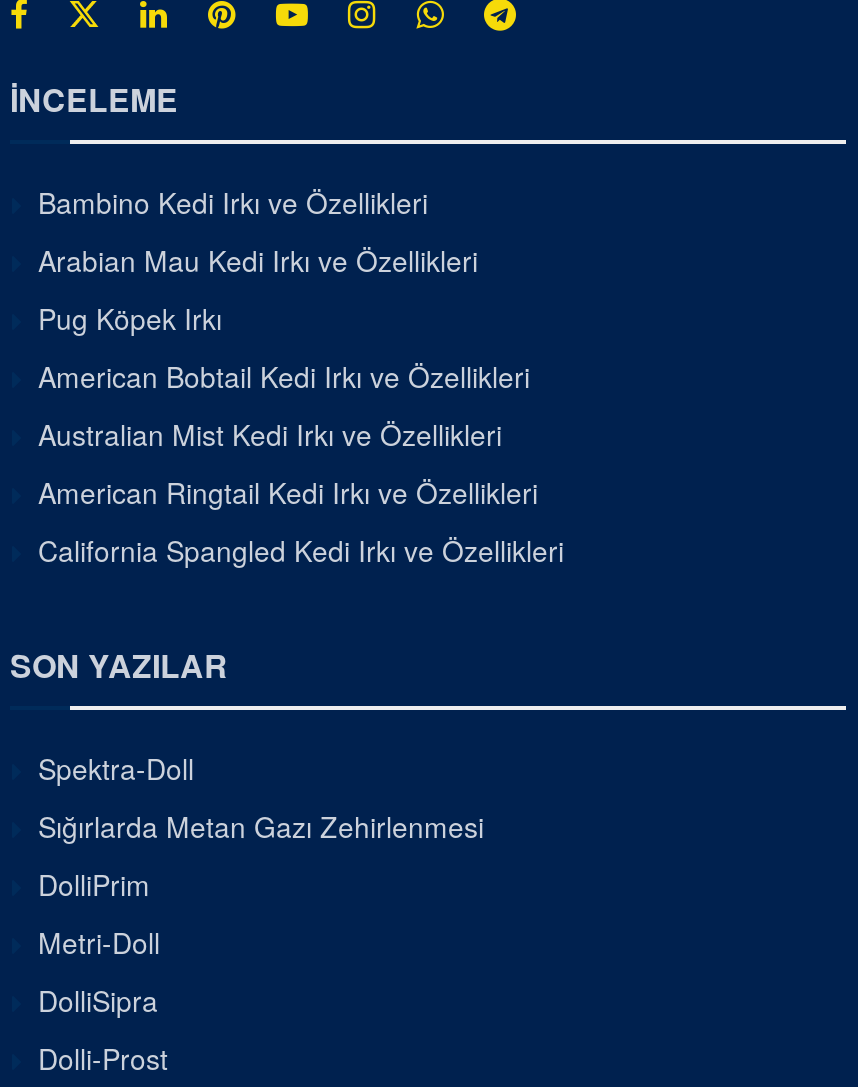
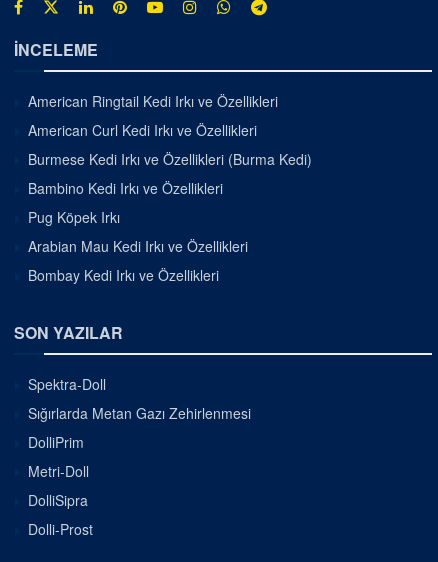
moved [38,181,478,337] -> [28,177,248,255]: Bambino Kedi Irkı ve Özellikleri | Pug Köpek Irkı | Arabian Mau Kedi Irkı ve Özellikleri
[38,355,530,453] American Bobtail Kedi Irkı ve Özellikleri | Australian Mist Kedi Irkı ve Özellikleri -> none
moved [38,471,538,511] -> [28,90,278,110]: American Ringtail Kedi Irkı ve Özellikleri
[38,529,564,569] California Spangled Kedi Irkı ve Özellikleri -> [28,119,312,284] American Curl Kedi Irkı ve Özellikleri | Burmese Kedi Irkı ve Özellikleri (Burma Kedi) | Bombay Kedi Irkı ve Özellikleri

